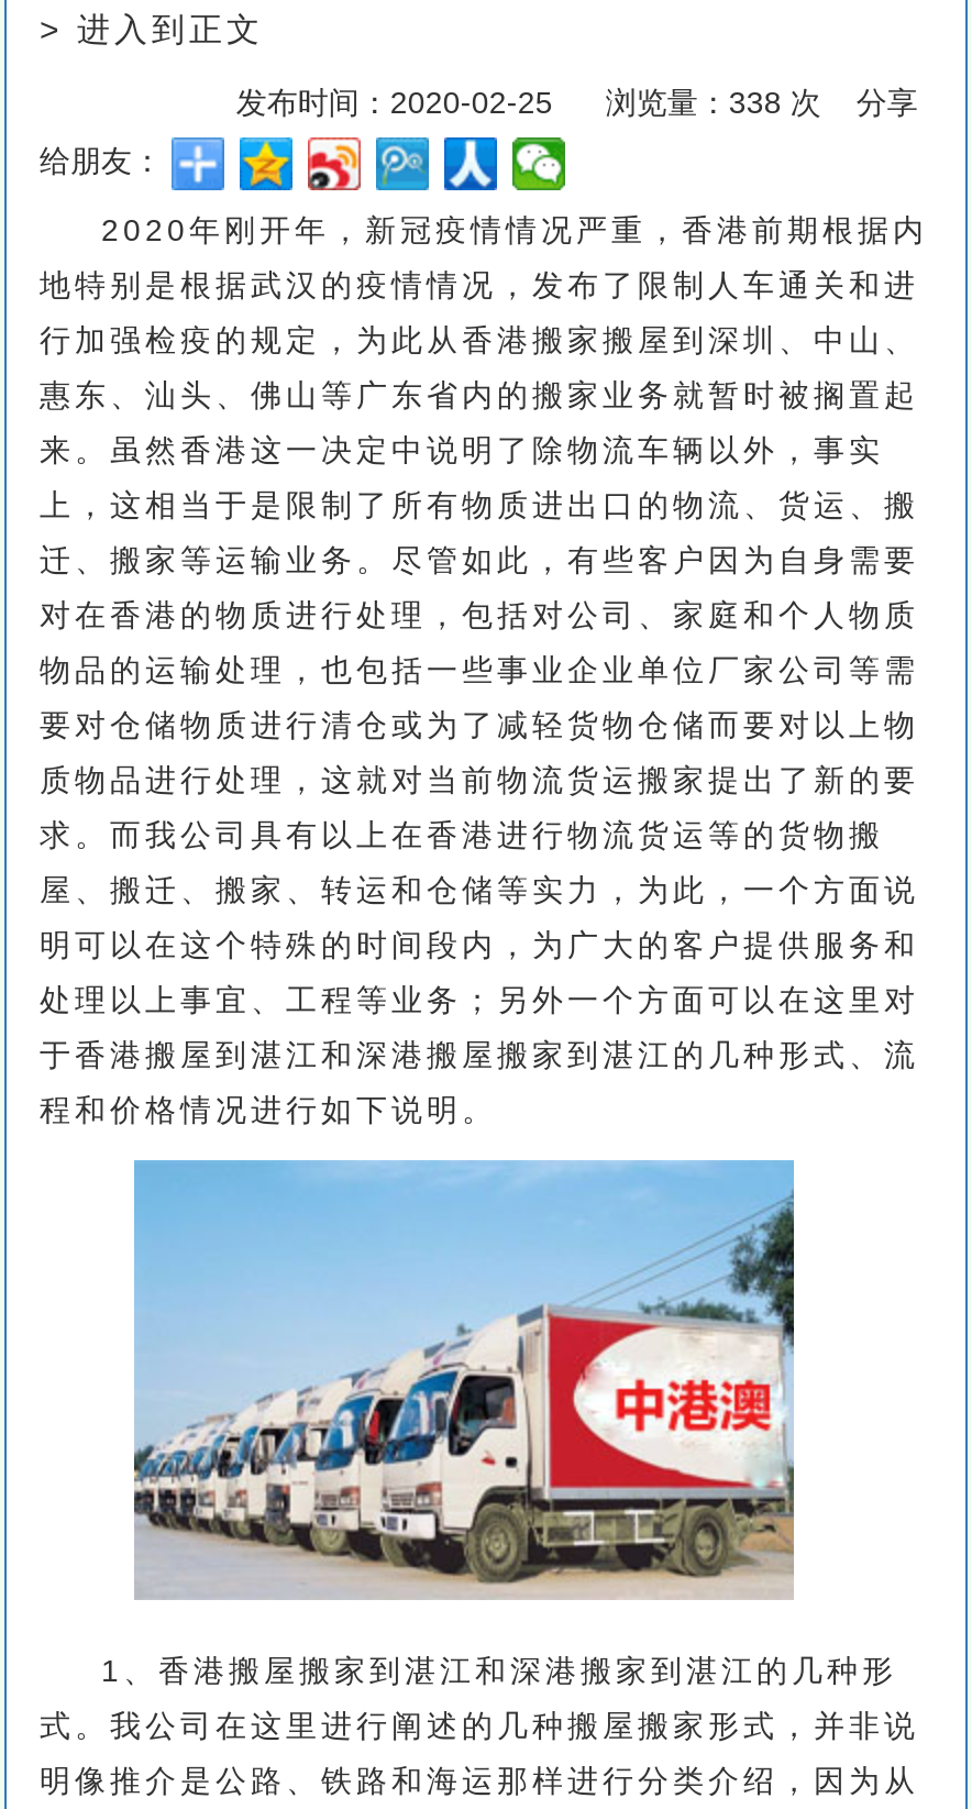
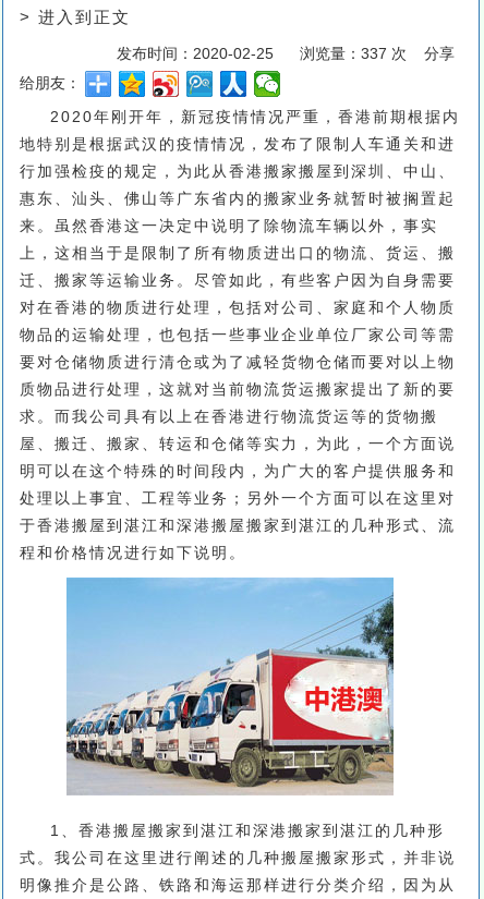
[236,85,918,120] 发布时间：2020-02-25浏览量：338 次 分享 -> [117,45,455,62] 发布时间：2020-02-25浏览量：337 次 分享

